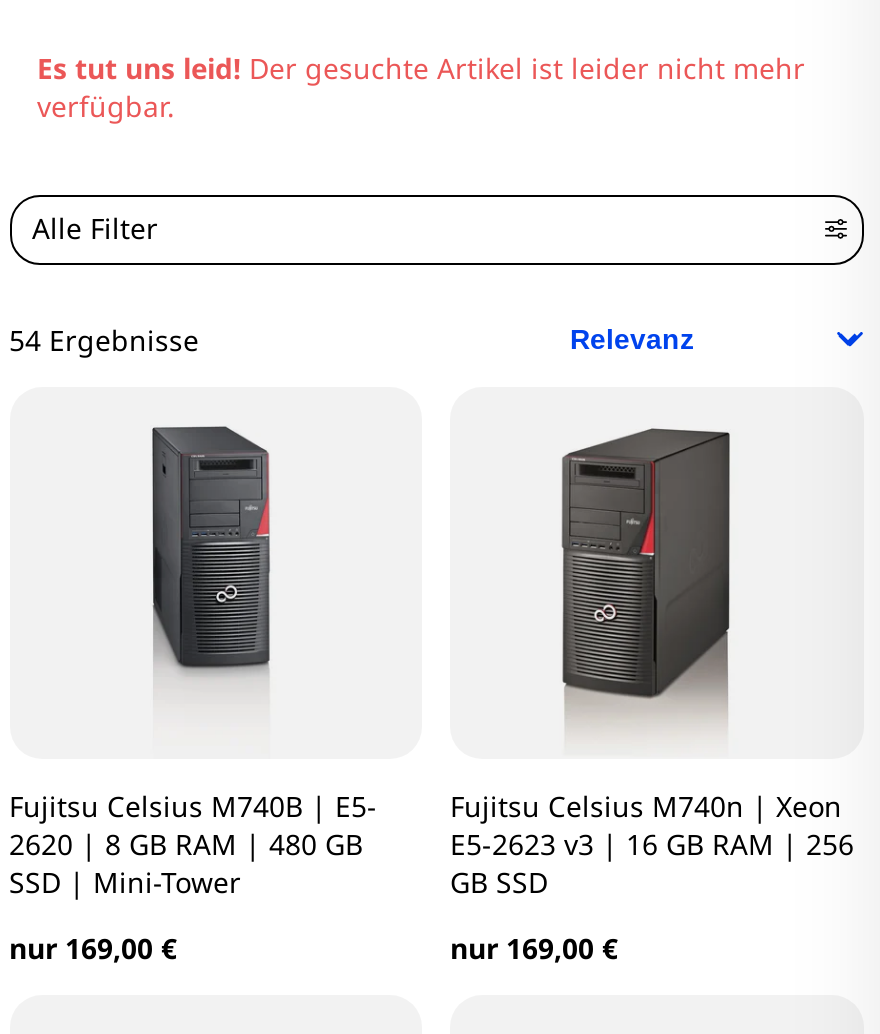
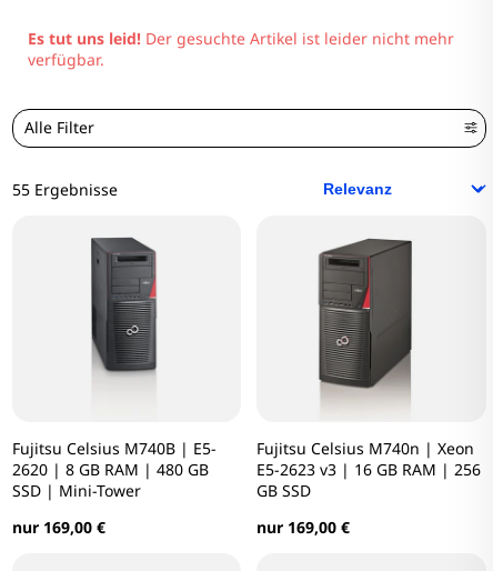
[9,321,199,359] 54 Ergebnisse -> [12,179,117,200] 55 Ergebnisse

